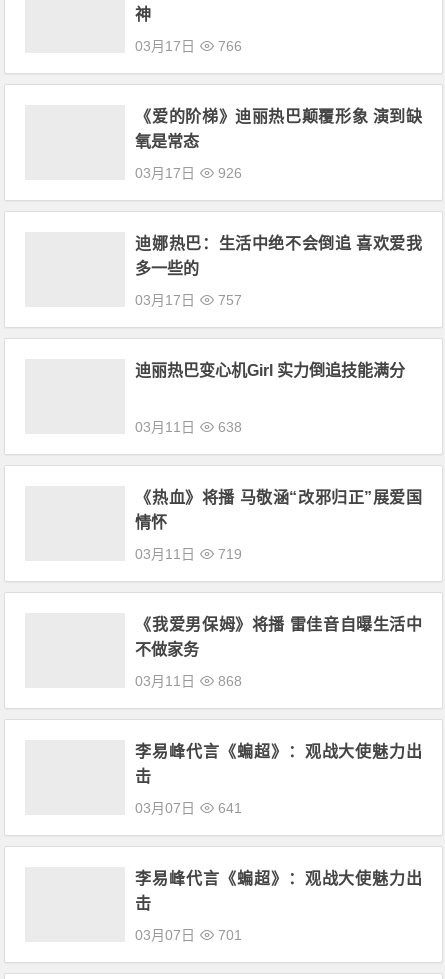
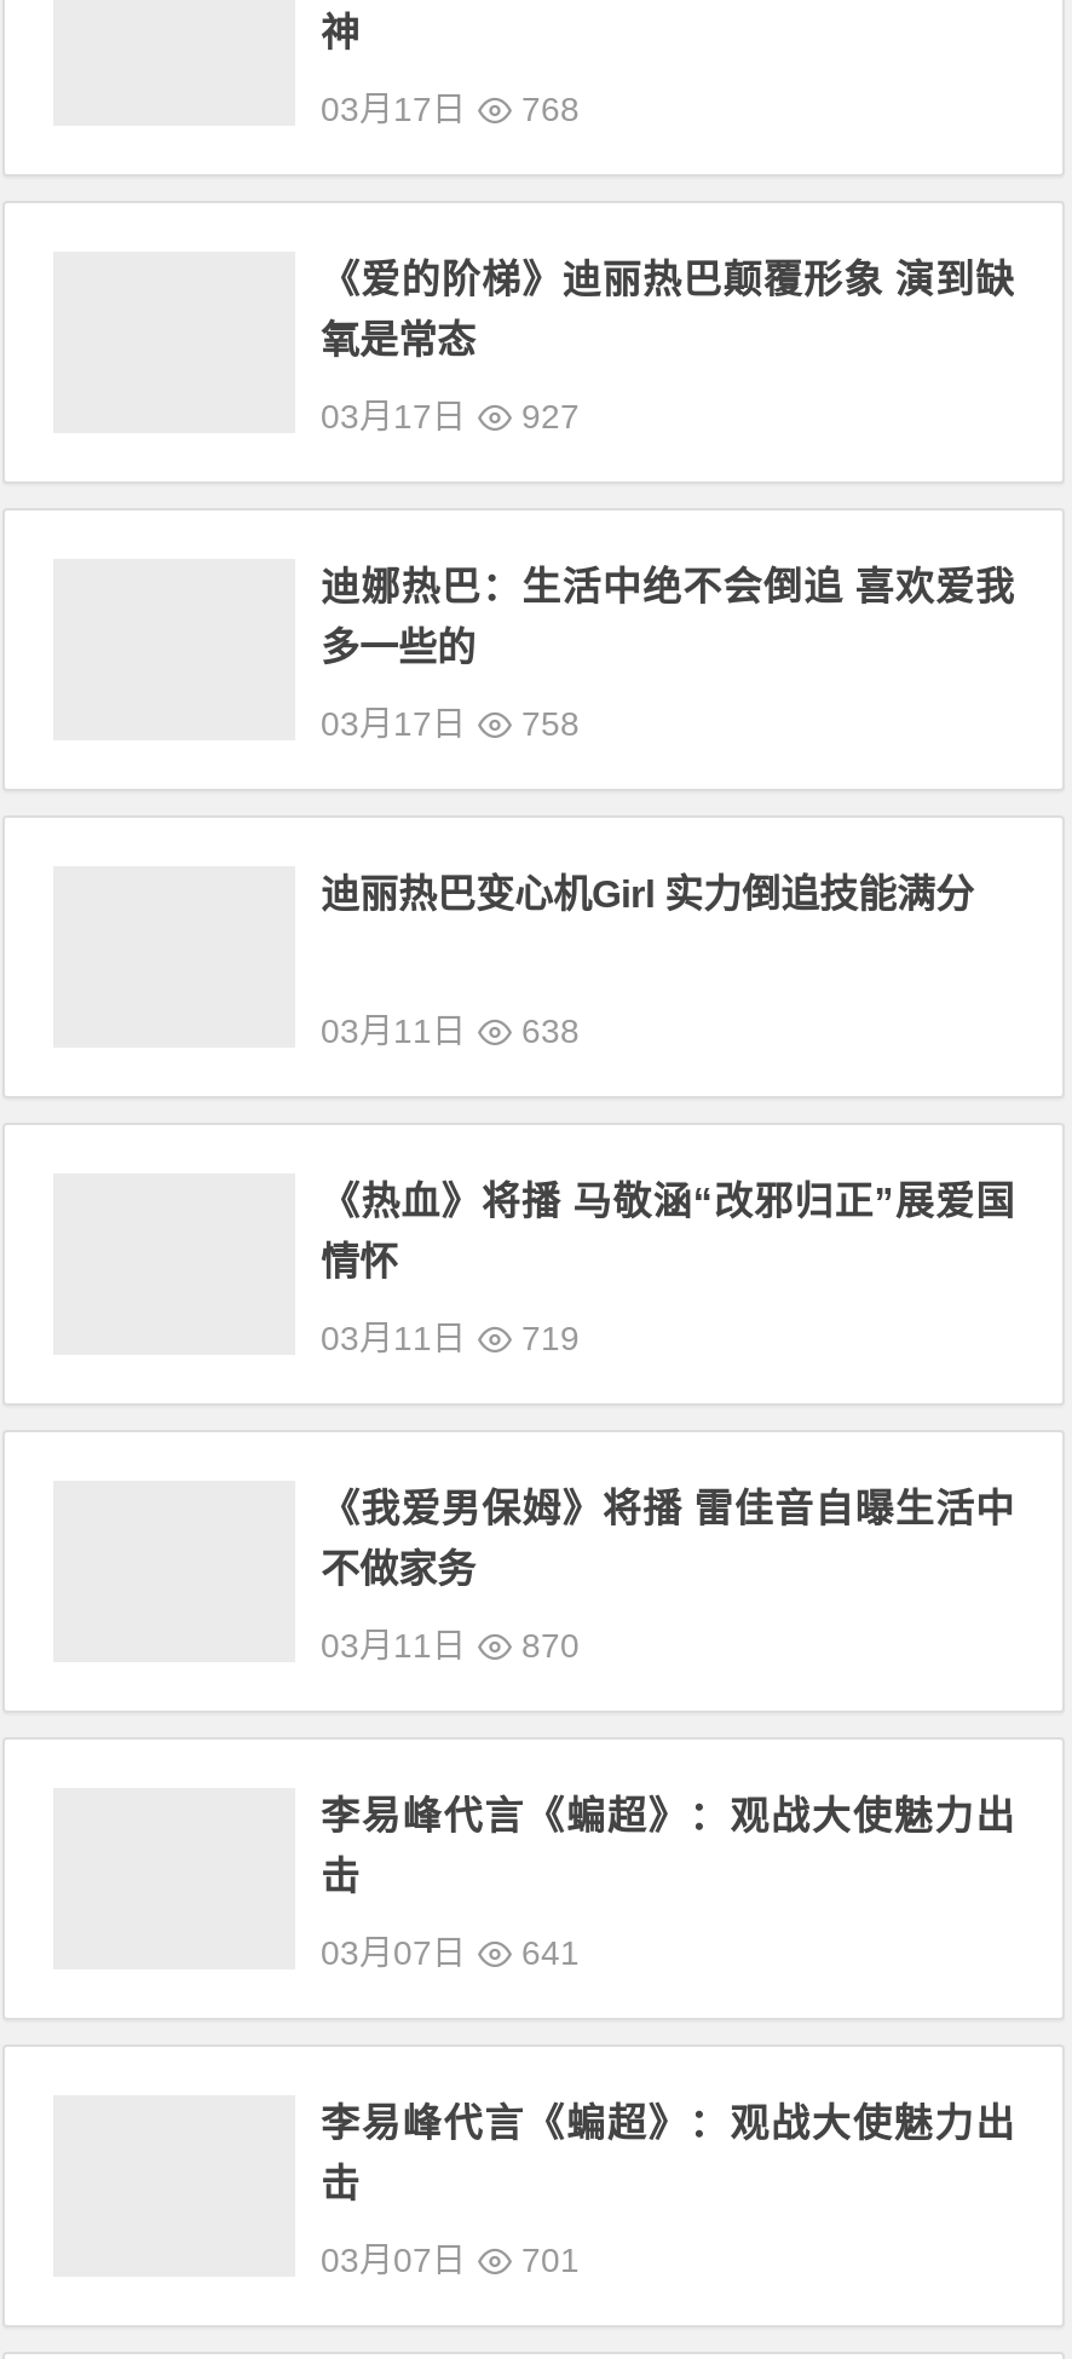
[135,38,242,54] 03月17日 766 -> [321,90,580,128] 03月17日 768
[135,165,242,181] 03月17日 926 -> [321,397,580,436] 03月17日 927
[135,292,242,308] 03月17日 757 -> [321,704,580,743] 03月17日 758
[135,673,242,689] 03月11日 868 -> [321,1626,580,1665] 03月11日 870

